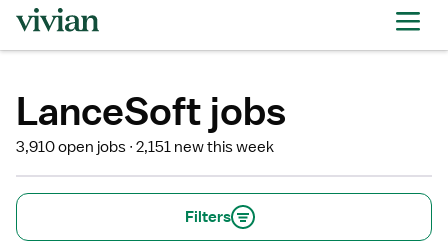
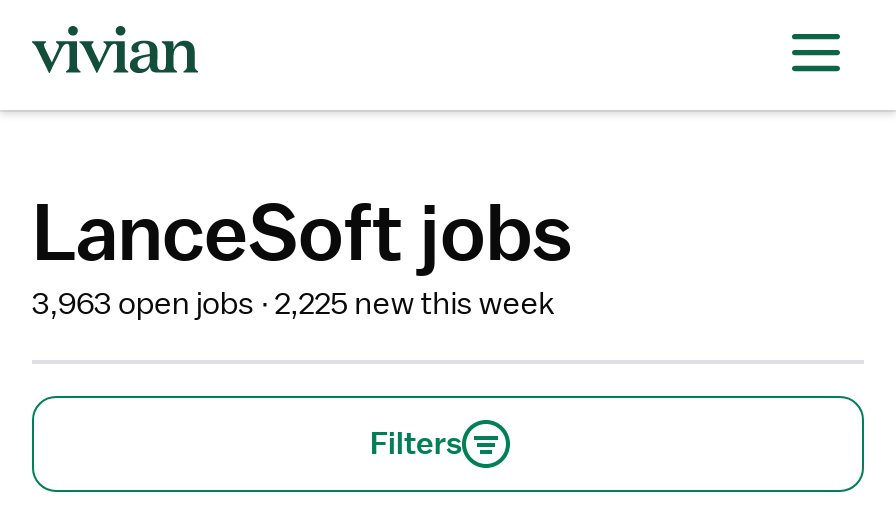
[16,137,274,157] 3,910 open jobs 2,151 new this week -> [32,284,554,324] 3,963 open jobs 2,225 new this week

